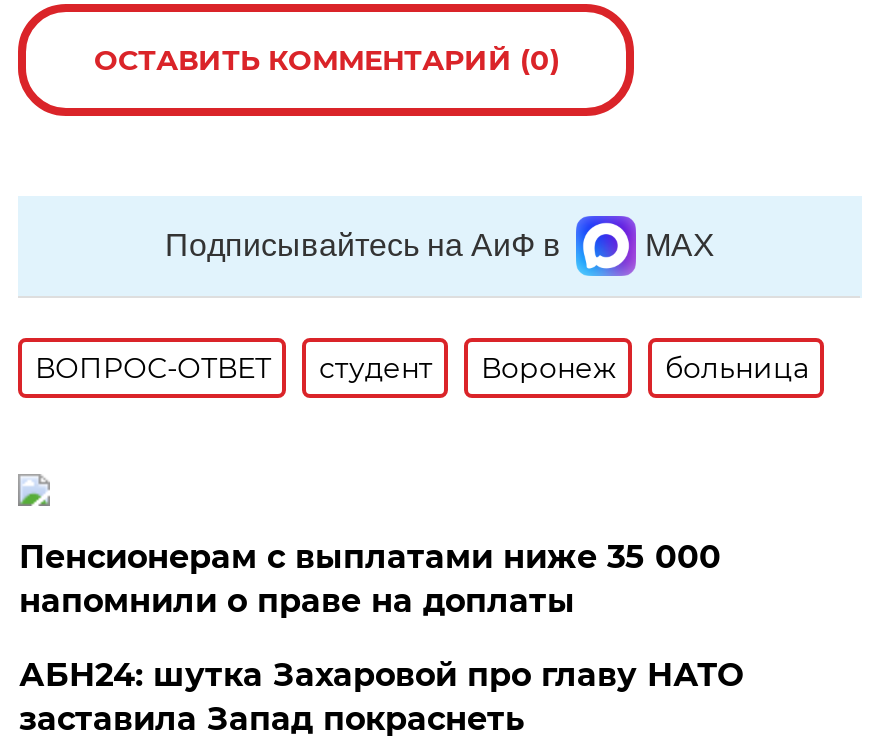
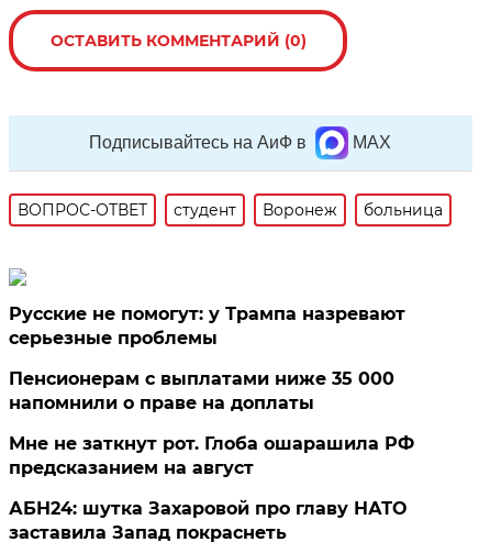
none -> [9,303,406,349] Русские не помогут: у Трампа назревают | серьезные проблемы
none -> [9,433,415,478] Мне не заткнут рот. Глоба ошарашила РФ | предсказанием на август

